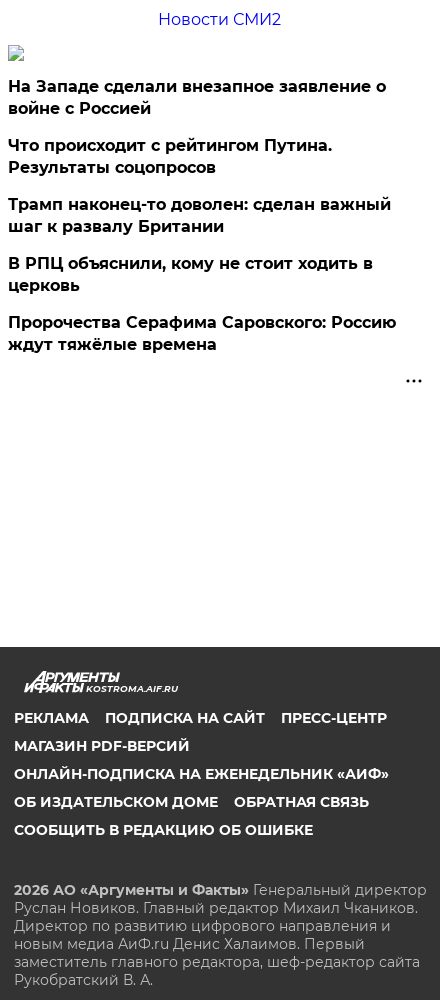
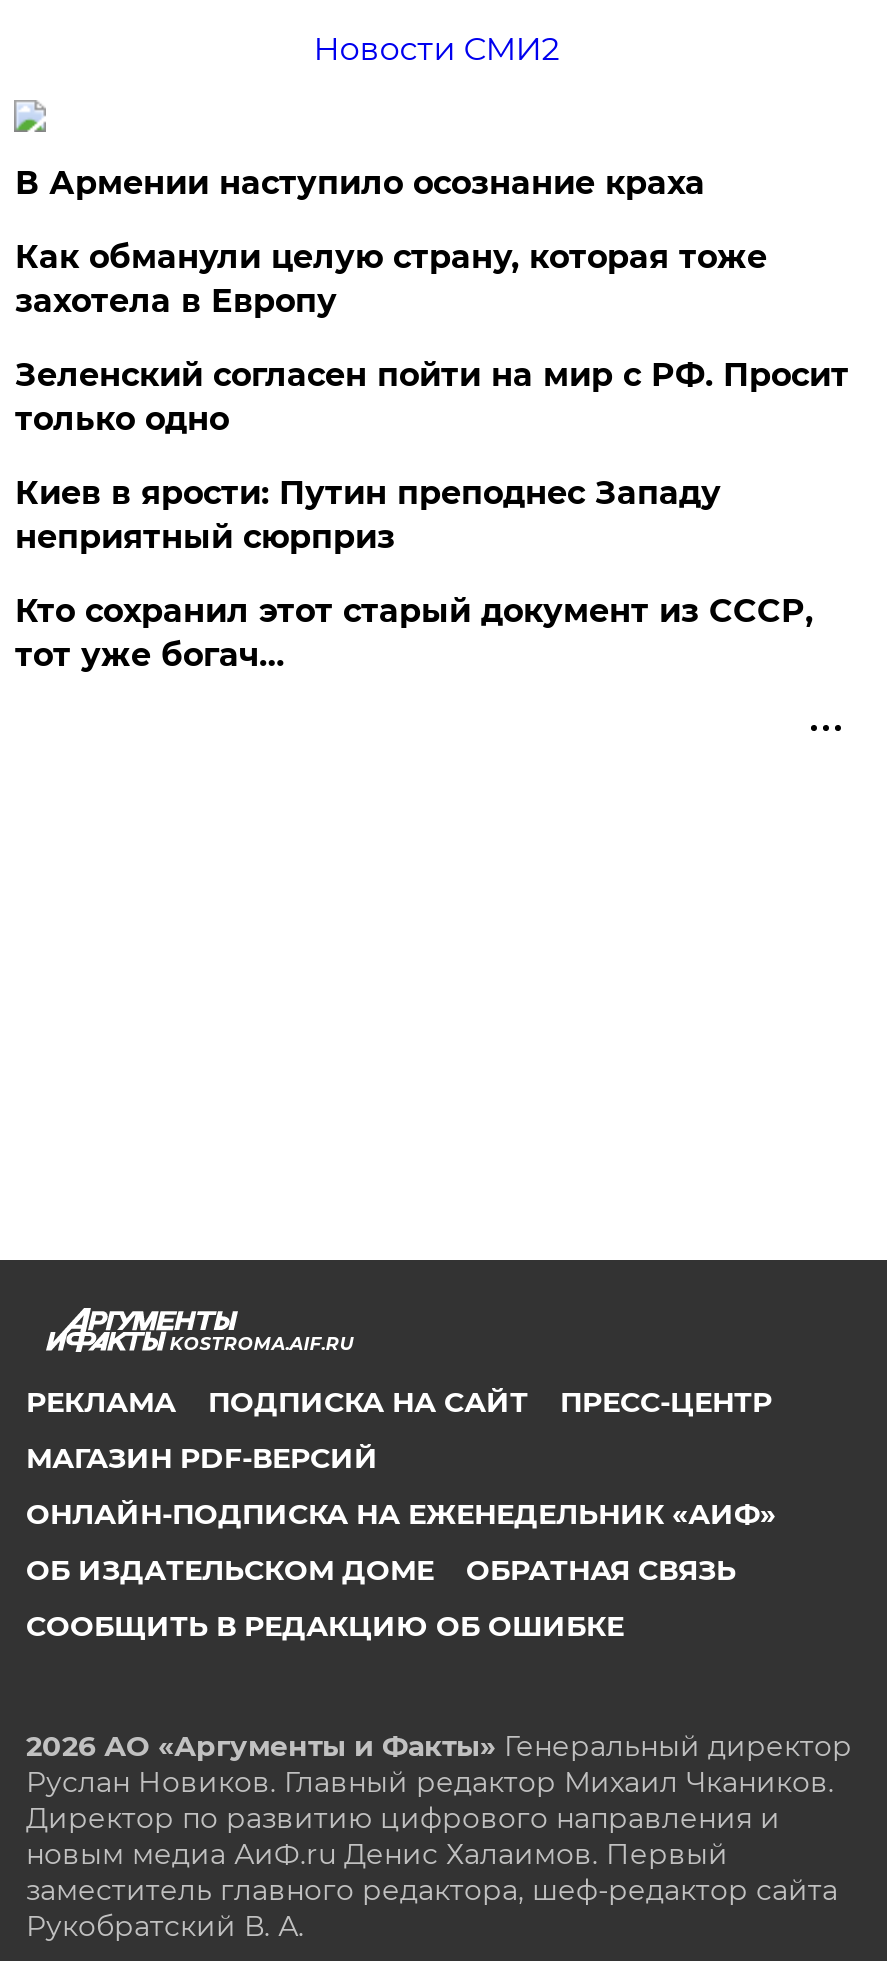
[8,77,386,118] На Западе сделали внезапное заявление о | войне с Россией -> [15,164,705,202] В Армении наступило осознание краха
[8,136,332,177] Что происходит с рейтингом Путина. | Результаты соцопросов -> [15,238,767,320] Как обманули целую страну, которая тоже | захотела в Европу
[8,195,391,236] Трамп наконец-то доволен: сделан важный | шаг к развалу Британии -> [15,356,849,438] Зеленский согласен пойти на мир с РФ. Просит | только одно
[8,254,373,295] В РПЦ объяснили, кому не стоит ходить в | церковь -> [15,474,721,556] Киев в ярости: Путин преподнес Западу | неприятный сюрприз
[8,313,396,354] Пророчества Серафима Саровского: Россию | ждут тяжёлые времена -> [15,592,813,674] Кто сохранил этот старый документ из СССР, | тот уже богач…

